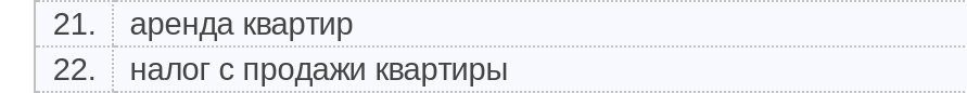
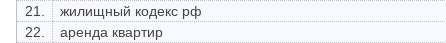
moved [130,6,353,41] -> [60,24,163,40]: аренда квартир
none -> [60,3,202,19] жилищный кодекс рф
[130,51,507,86] налог с продажи квартиры -> none

